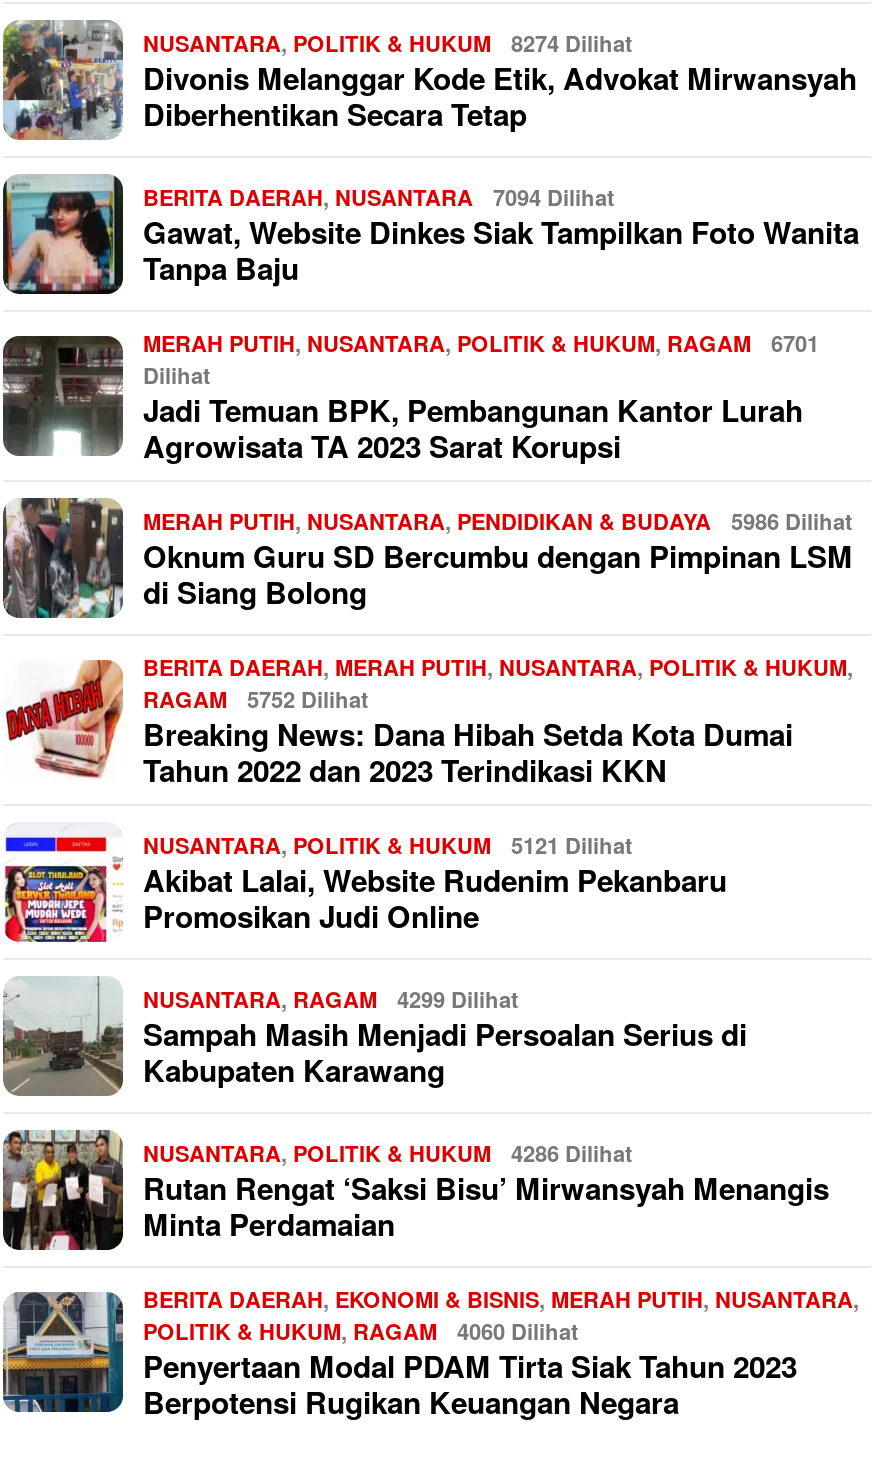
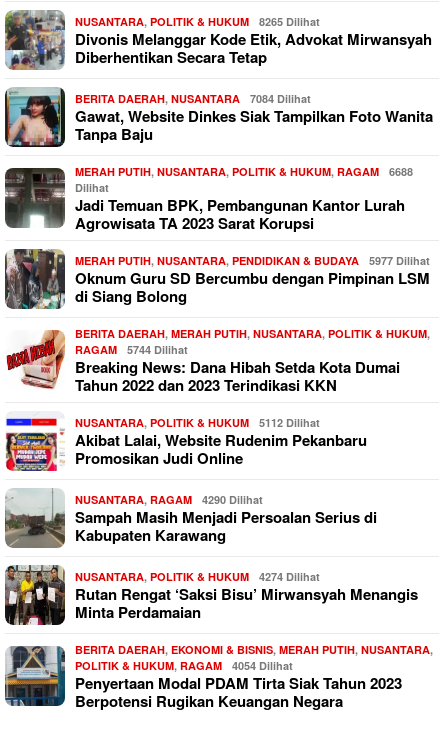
[143,28,633,58] NUSANTARA, POLITIK & HUKUM 8274 Dilihat -> [75,14,320,29] NUSANTARA, POLITIK & HUKUM 8265 Dilihat
[143,182,615,212] BERITA DAERAH, NUSANTARA 7094 Dilihat -> [75,91,311,106] BERITA DAERAH, NUSANTARA 7084 Dilihat
[143,328,819,358] MERAH PUTIH, NUSANTARA, POLITIK & HUKUM, RAGAM 6701 -> [75,164,413,179] MERAH PUTIH, NUSANTARA, POLITIK & HUKUM, RAGAM 6688
[143,506,853,536] MERAH PUTIH, NUSANTARA, PENDIDIKAN & BUDAYA 5986 Dilihat -> [75,253,430,268] MERAH PUTIH, NUSANTARA, PENDIDIKAN & BUDAYA 5977 Dilihat
[143,684,369,714] RAGAM 5752 Dilihat -> [75,342,188,357] RAGAM 5744 Dilihat
[143,830,633,860] NUSANTARA, POLITIK & HUKUM 5121 Dilihat -> [75,415,320,430] NUSANTARA, POLITIK & HUKUM 5112 Dilihat
[143,984,519,1014] NUSANTARA, RAGAM 4299 Dilihat -> [75,492,263,507] NUSANTARA, RAGAM 4290 Dilihat
[143,1138,633,1168] NUSANTARA, POLITIK & HUKUM 4286 Dilihat -> [75,569,320,584] NUSANTARA, POLITIK & HUKUM 4274 Dilihat
[143,1316,579,1346] POLITIK & HUKUM, RAGAM 4060 Dilihat -> [75,658,293,673] POLITIK & HUKUM, RAGAM 4054 Dilihat

